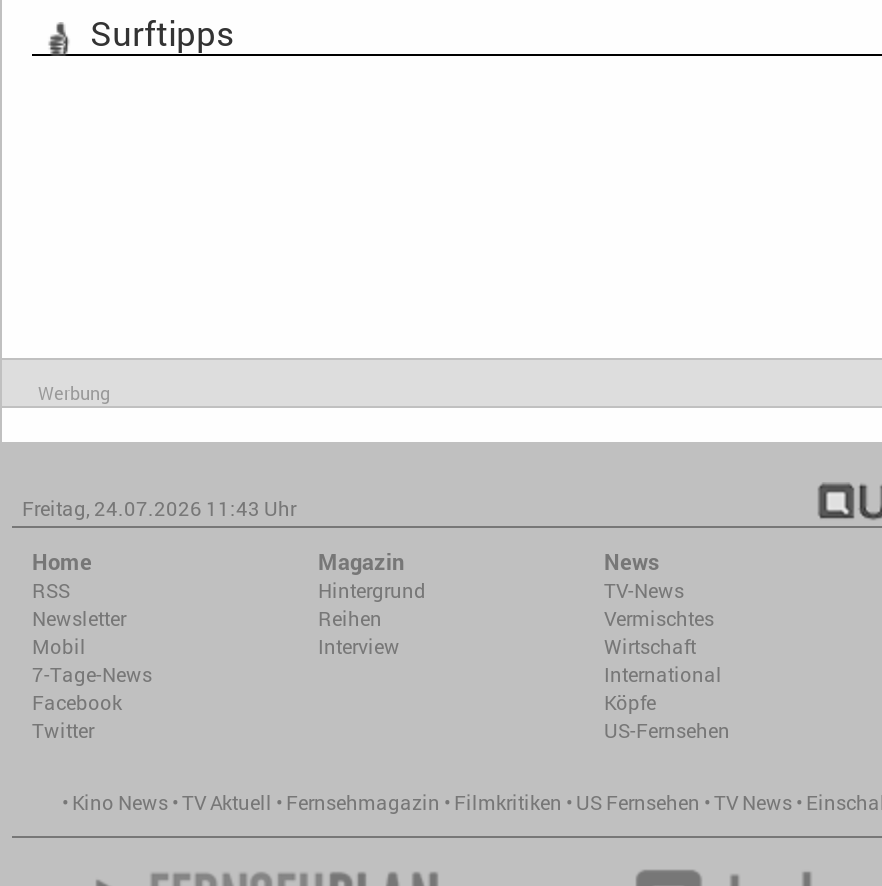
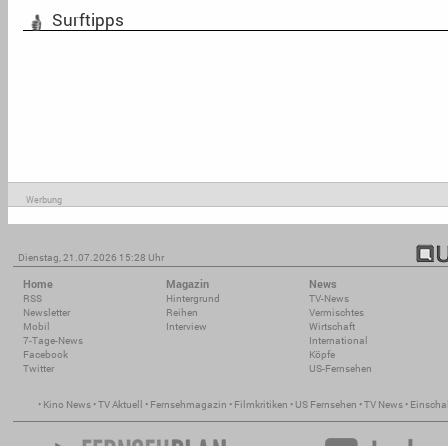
[22,495,296,521] Freitag, 24.07.2026 11:43 Uhr -> [18,251,164,264] Dienstag, 21.07.2026 15:28 Uhr

